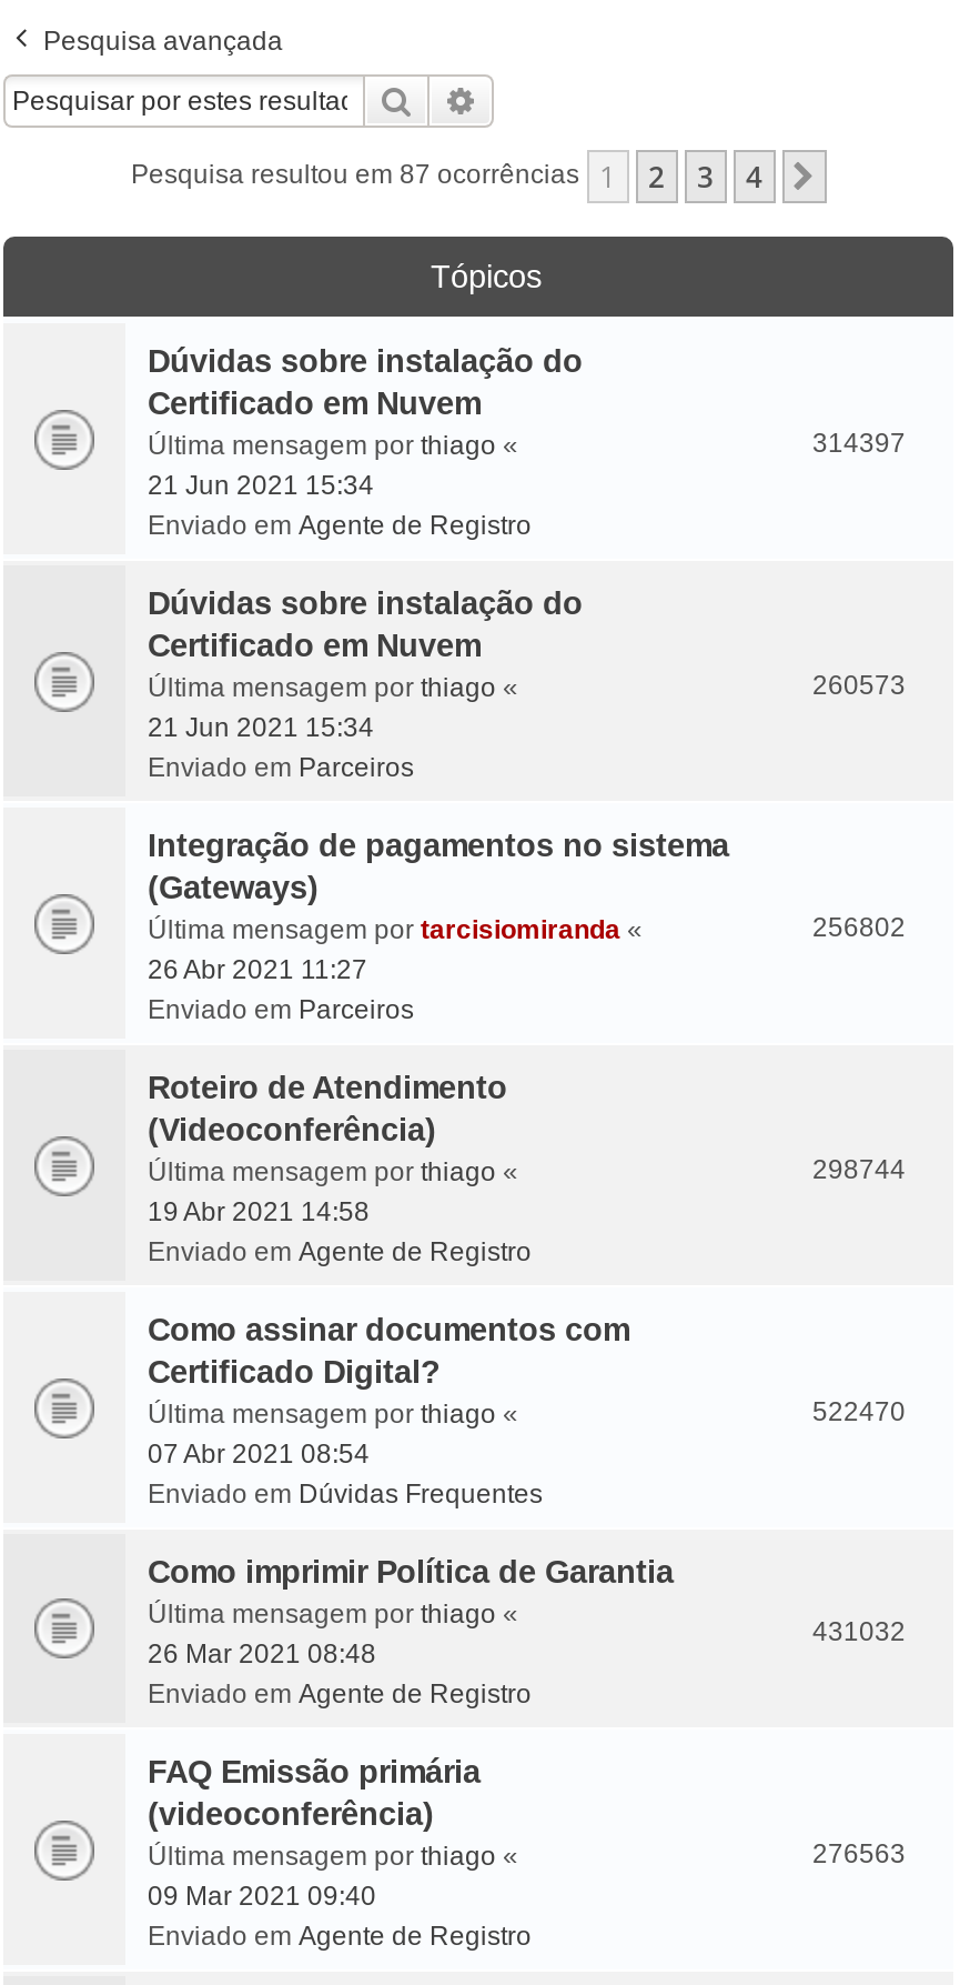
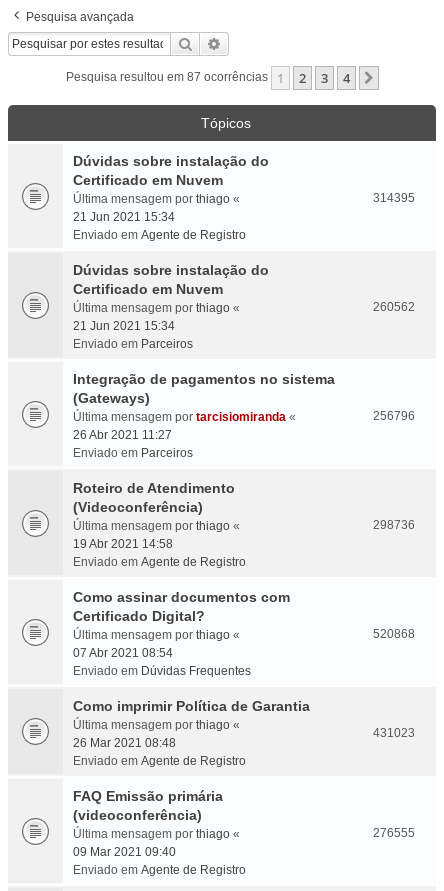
[812,428,906,459] 314397 -> [372,191,414,205] 314395
[812,670,906,701] 260573 -> [372,300,414,314] 260562
[812,912,906,943] 256802 -> [372,409,414,423] 256796
[812,1154,906,1185] 298744 -> [372,518,414,532] 298736
[812,1396,906,1427] 522470 -> [372,627,414,641] 520868
[812,1616,906,1647] 431032 -> [372,726,414,740] 431023
[812,1838,906,1869] 276563 -> [372,826,414,840] 276555

